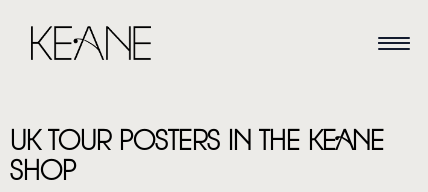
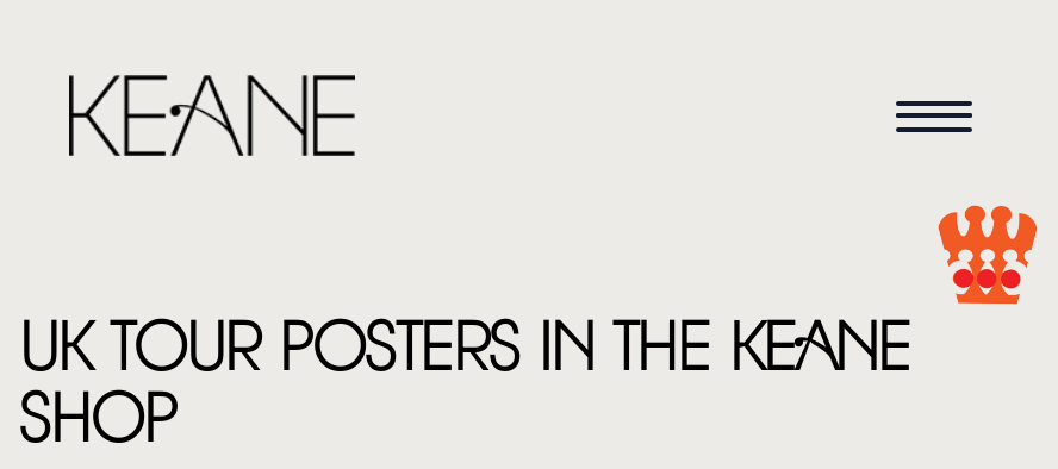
none -> [936,204,1039,306] [image]

